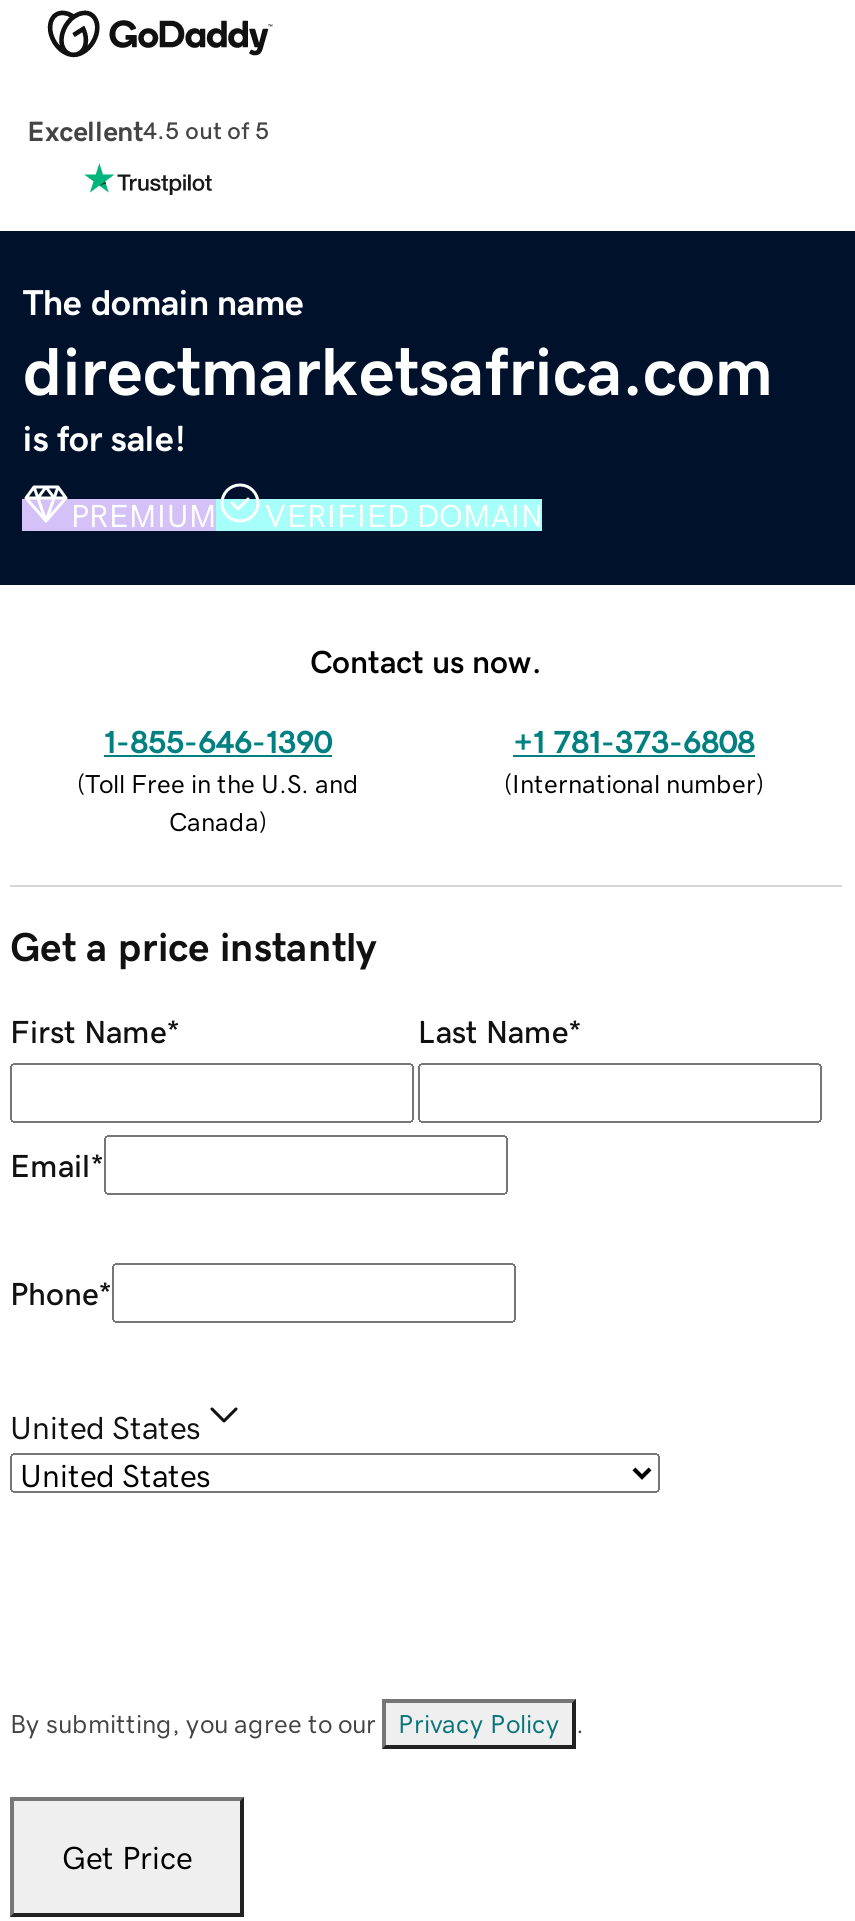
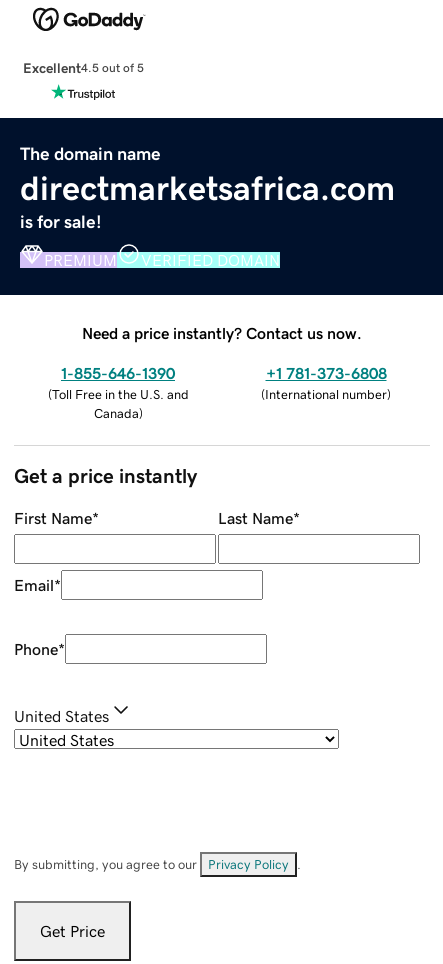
[310,644,542,676] Contact us now. -> [82,325,362,341] Need a price instantly? Contact us now.

